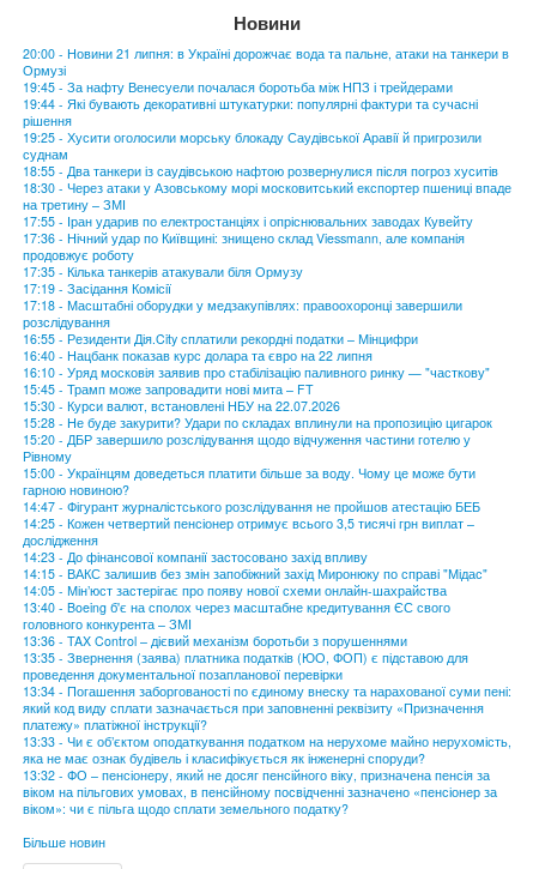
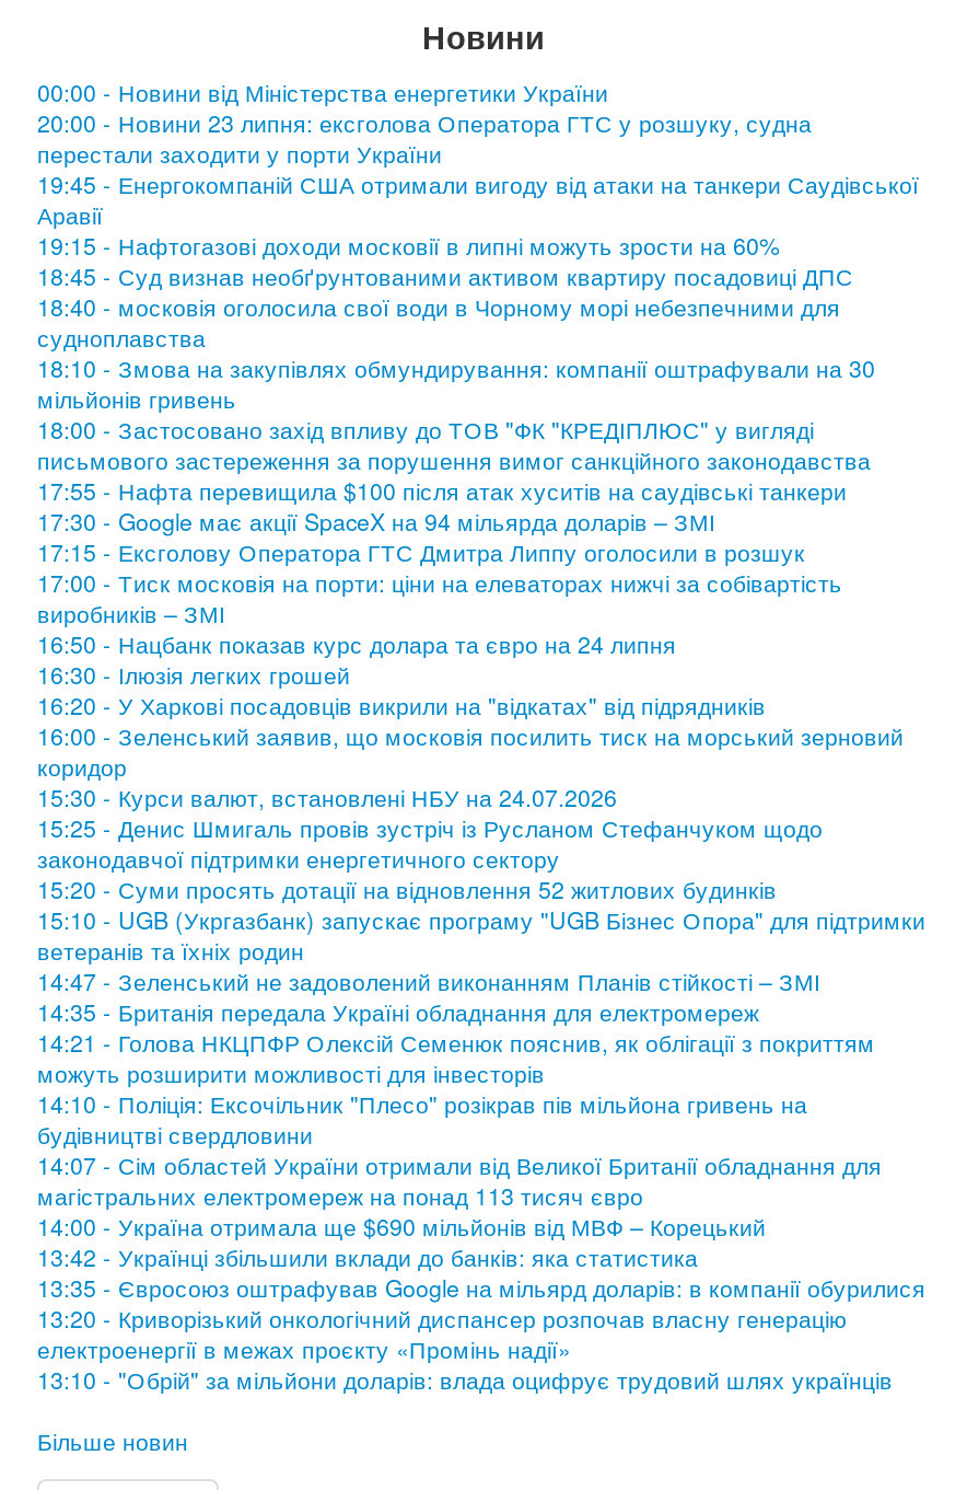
[23,45,511,818] 20:00 - Новини 21 липня: в Україні дорожчає вода та пальне, атаки на танкери в | Ормузі | 19:45 - За нафту Венесуели почалася боротьба між НПЗ і трейдерами | 19:44 - Які бувають декоративні штукатурки: популярні фактури та сучасні | рішення | 19:25 - Хусити оголосили морську блокаду Саудівської Аравії й пригрозили | суднам | 18:55 - Два танкери із саудівською нафтою розвернулися після погроз хуситів | 18:30 - Через атаки у Азовському морі московитський експортер пшениці впаде | на третину – ЗМІ | 17:55 - Іран ударив по електростанціях і опріснювальних заводах Кувейту | 17:36 - Нічний удар по Київщині: знищено склад Viessmann, але компанія | продовжує роботу | 17:35 - Кілька танкерів атакували біля Ормузу | 17:19 - Засідання Комісії | 17:18 - Масштабні оборудки у медзакупівлях: правоохоронці завершили | розслідування | 16:55 - Резиденти Дія.City сплатили рекордні податки – Мінцифри | 16:40 - Нацбанк показав курс долара та євро на 22 липня | 16:10 - Уряд московія заявив про стабілізацію паливного ринку — "часткову" | 15:45 - Трамп може запровадити нові мита – FT | 15:30 - Курси валют, встановлені НБУ на 22.07.2026 | 15:28 - Не буде закурити? Удари по складах вплинули на пропозицію цигарок | 15:20 - ДБР завершило розслідування щодо відчуження частини готелю у | Рівному | 15:00 - Українцям доведеться платити більше за воду. Чому це може бути | гарною новиною? | 14:47 - Фігурант журналістського розслідування не пройшов атестацію БЕБ | 14:25 - Кожен четвертий пенсіонер отримує всього 3,5 тисячі грн виплат – | дослідження | 14:23 - До фінансової компанії застосовано захід впливу | 14:15 - ВАКС залишив без змін запобіжний захід Миронюку по справі "Мідас" | 14:05 - Мін’юст застерігає про появу нової схеми онлайн-шахрайства | 13:40 - Boeing б'є на сполох через масштабне кредитування ЄС свого | головного конкурента – ЗМІ | 13:36 - TAX Control – дієвий механізм боротьби з порушеннями | 13:35 - Звернення (заява) платника податків (ЮО, ФОП) є підставою для | проведення документальної позапланової перевірки | 13:34 - Погашення заборгованості по єдиному внеску та нарахованої суми пені: | який код виду сплати зазначається при заповненні реквізиту «Призначення | платежу» платіжної інструкції? | 13:33 - Чи є об’єктом оподаткування податком на нерухоме майно нерухомість, | яка не має ознак будівель і класифікується як інженерні споруди? | 13:32 - ФО – пенсіонеру, який не досяг пенсійного віку, призначена пенсія за | віком на пільгових умовах, в пенсійному посвідченні зазначено «пенсіонер за | віком»: чи є пільга щодо сплати земельного податку? -> [37,76,925,1397] 00:00 - Новини від Міністерства енергетики України | 20:00 - Новини 23 липня: ексголова Оператора ГТС у розшуку, судна | перестали заходити у порти України | 19:45 - Енергокомпаній США отримали вигоду від атаки на танкери Саудівської | Аравії | 19:15 - Нафтогазові доходи московії в липні можуть зрости на 60% | 18:45 - Суд визнав необґрунтованими активом квартиру посадовиці ДПС | 18:40 - московія оголосила свої води в Чорному морі небезпечними для | судноплавства | 18:10 - Змова на закупівлях обмундирування: компанії оштрафували на 30 | мільйонів гривень | 18:00 - Застосовано захід впливу до ТОВ "ФК "КРЕДІПЛЮС" у вигляді | письмового застереження за порушення вимог санкційного законодавства | 17:55 - Нафта перевищила $100 після атак хуситів на саудівські танкери | 17:30 - Google має акції SpaceX на 94 мільярда доларів – ЗМІ | 17:15 - Ексголову Оператора ГТС Дмитра Липпу оголосили в розшук | 17:00 - Тиск московія на порти: ціни на елеваторах нижчі за собівартість | виробників – ЗМІ | 16:50 - Нацбанк показав курс долара та євро на 24 липня | 16:30 - Ілюзія легких грошей | 16:20 - У Харкові посадовців викрили на "відкатах" від підрядників | 16:00 - Зеленський заявив, що московія посилить тиск на морський зерновий | коридор | 15:30 - Курси валют, встановлені НБУ на 24.07.2026 | 15:25 - Денис Шмигаль провів зустріч із Русланом Стефанчуком щодо | законодавчої підтримки енергетичного сектору | 15:20 - Суми просять дотації на відновлення 52 житлових будинків | 15:10 - UGB (Укргазбанк) запускає програму "UGB Бізнес Опора" для підтримки | ветеранів та їхніх родин | 14:47 - Зеленський не задоволений виконанням Планів стійкості – ЗМІ | 14:35 - Британія передала Україні обладнання для електромереж | 14:21 - Голова НКЦПФР Олексій Семенюк пояснив, як облігації з покриттям | можуть розширити можливості для інвесторів | 14:10 - Поліція: Ексочільник "Плесо" розікрав пів мільйона гривень на | будівництві свердловини | 14:07 - Сім областей України отримали від Великої Британії обладнання для | магістральних електромереж на понад 113 тисяч євро | 14:00 - Україна отримала ще $690 мільйонів від МВФ – Корецький | 13:42 - Українці збільшили вклади до банків: яка статистика | 13:35 - Євросоюз оштрафував Google на мільярд доларів: в компанії обурилися | 13:20 - Криворізький онкологічний диспансер розпочав власну генерацію | електроенергії в межах проєкту «Промінь надії» | 13:10 - "Обрій" за мільйони доларів: влада оцифрує трудовий шлях українців

